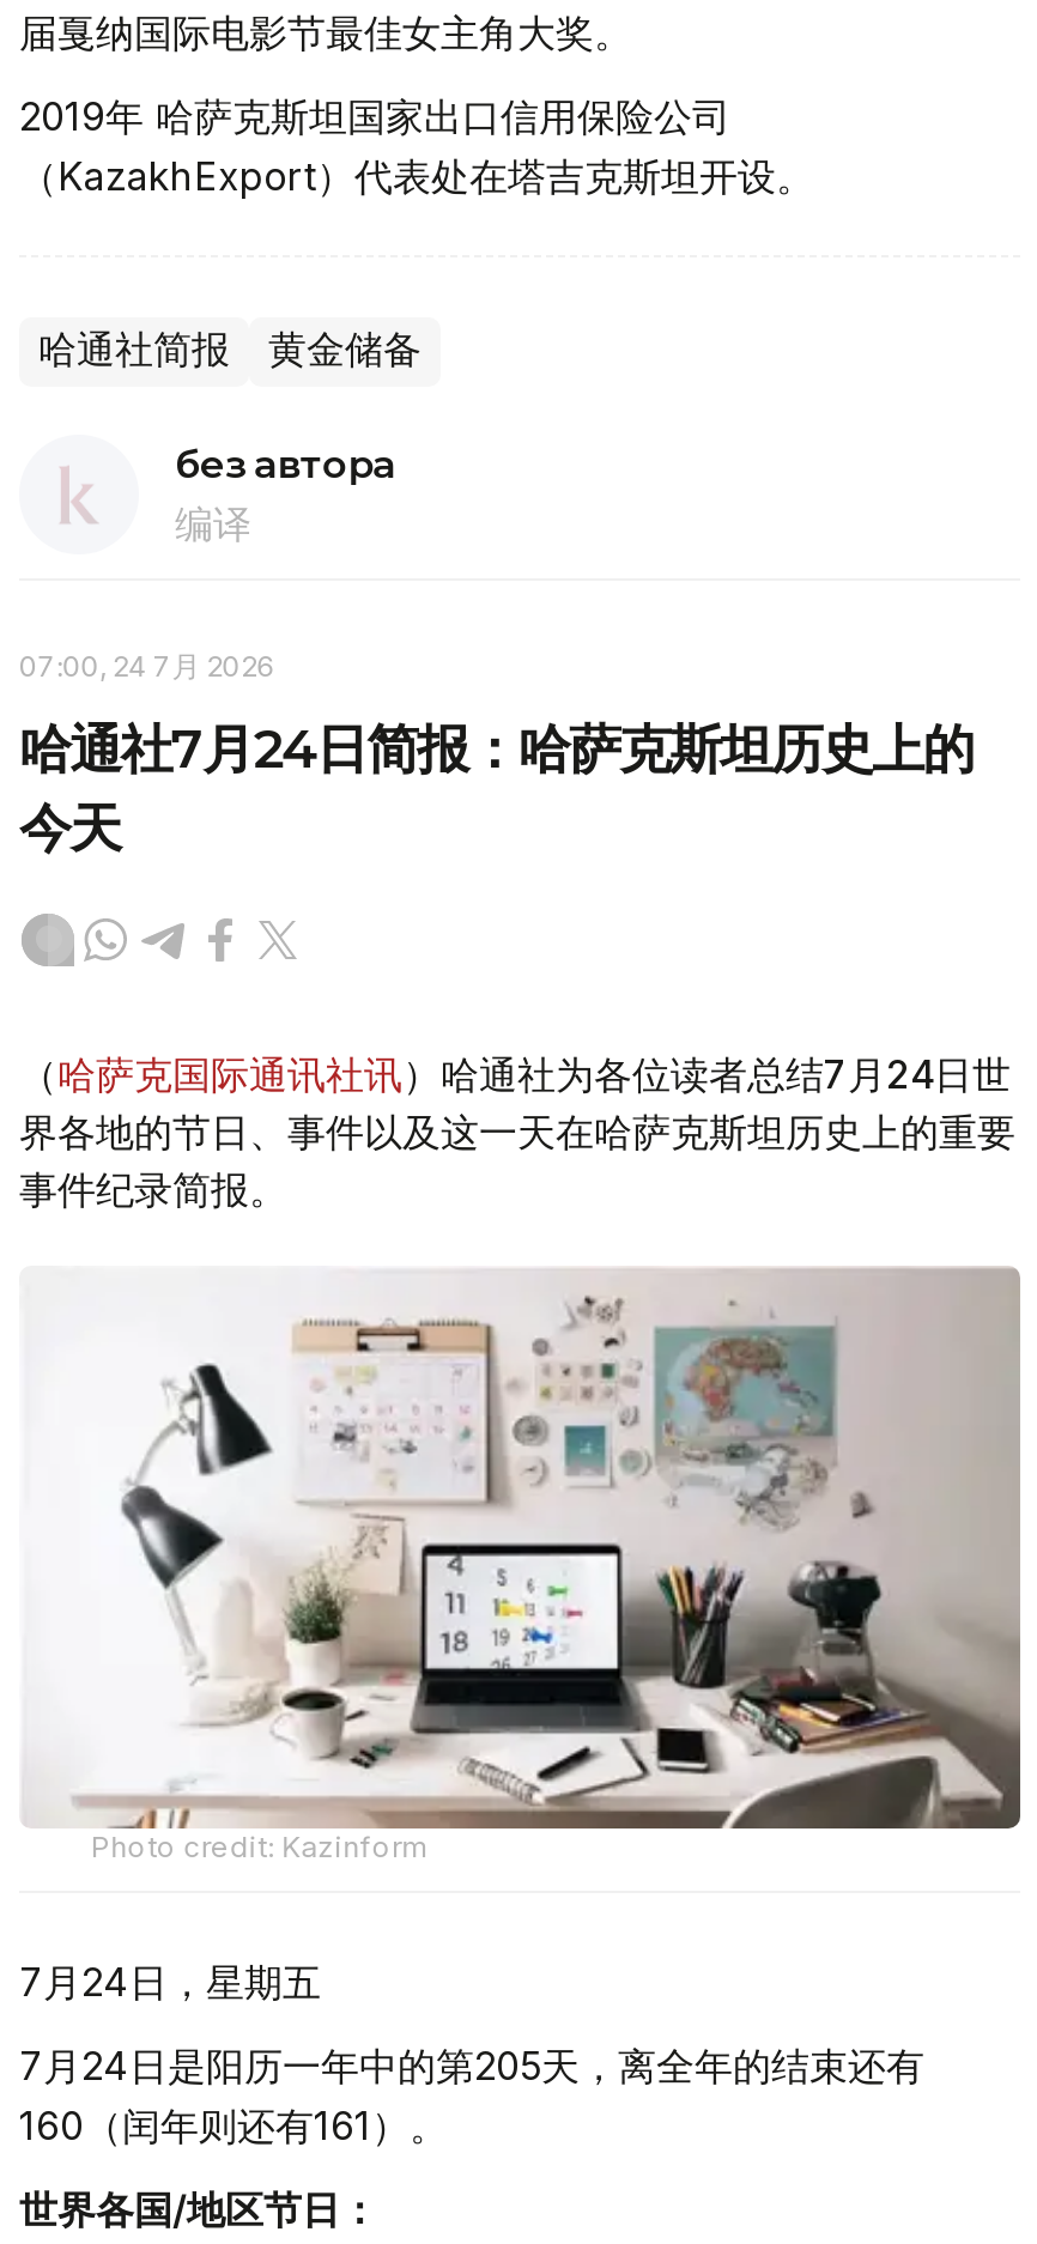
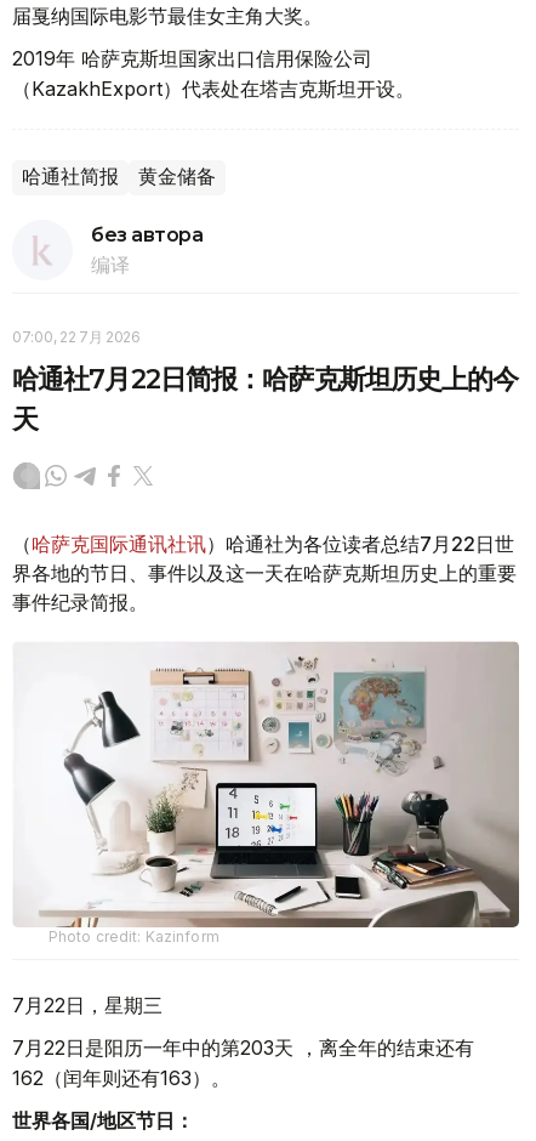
[19,648,275,684] 07:00, 24 7月 2026 -> [12,328,141,347] 07:00, 22 7月 2026
[19,717,973,861] 哈通社7月24日简报：哈萨克斯坦历史上的 | 今天 -> [12,364,518,436] 哈通社7月22日简报：哈萨克斯坦历史上的今 | 天
[19,1050,1011,1098] （哈萨克国际通讯社讯）哈通社为各位读者总结7月24日世 -> [12,532,514,557] （哈萨克国际通讯社讯）哈通社为各位读者总结7月22日世
[19,1958,321,2006] 7月24日，星期五 -> [12,992,162,1017] 7月22日，星期三
[19,2042,924,2090] 7月24日是阳历一年中的第205天，离全年的结束还有 -> [12,1035,474,1059] 7月22日是阳历一年中的第203天 ，离全年的结束还有
[19,2102,448,2150] 160（闰年则还有161）。 -> [12,1065,230,1090] 162（闰年则还有163）。

